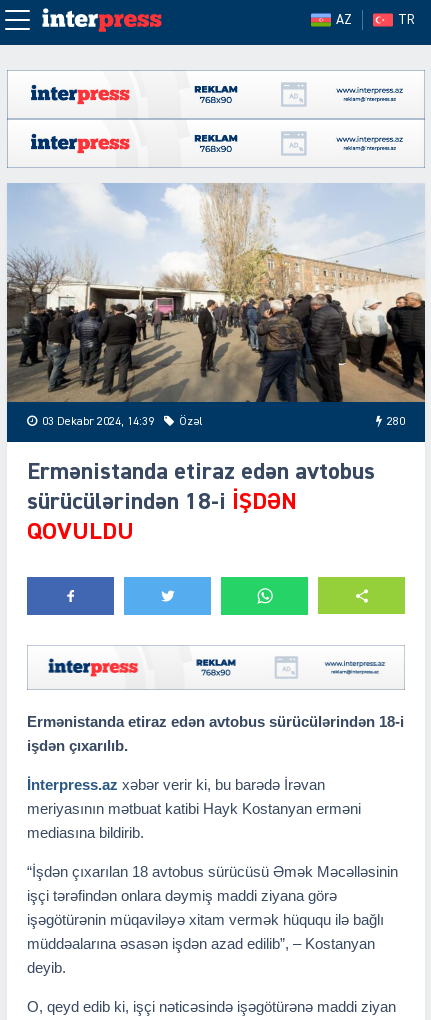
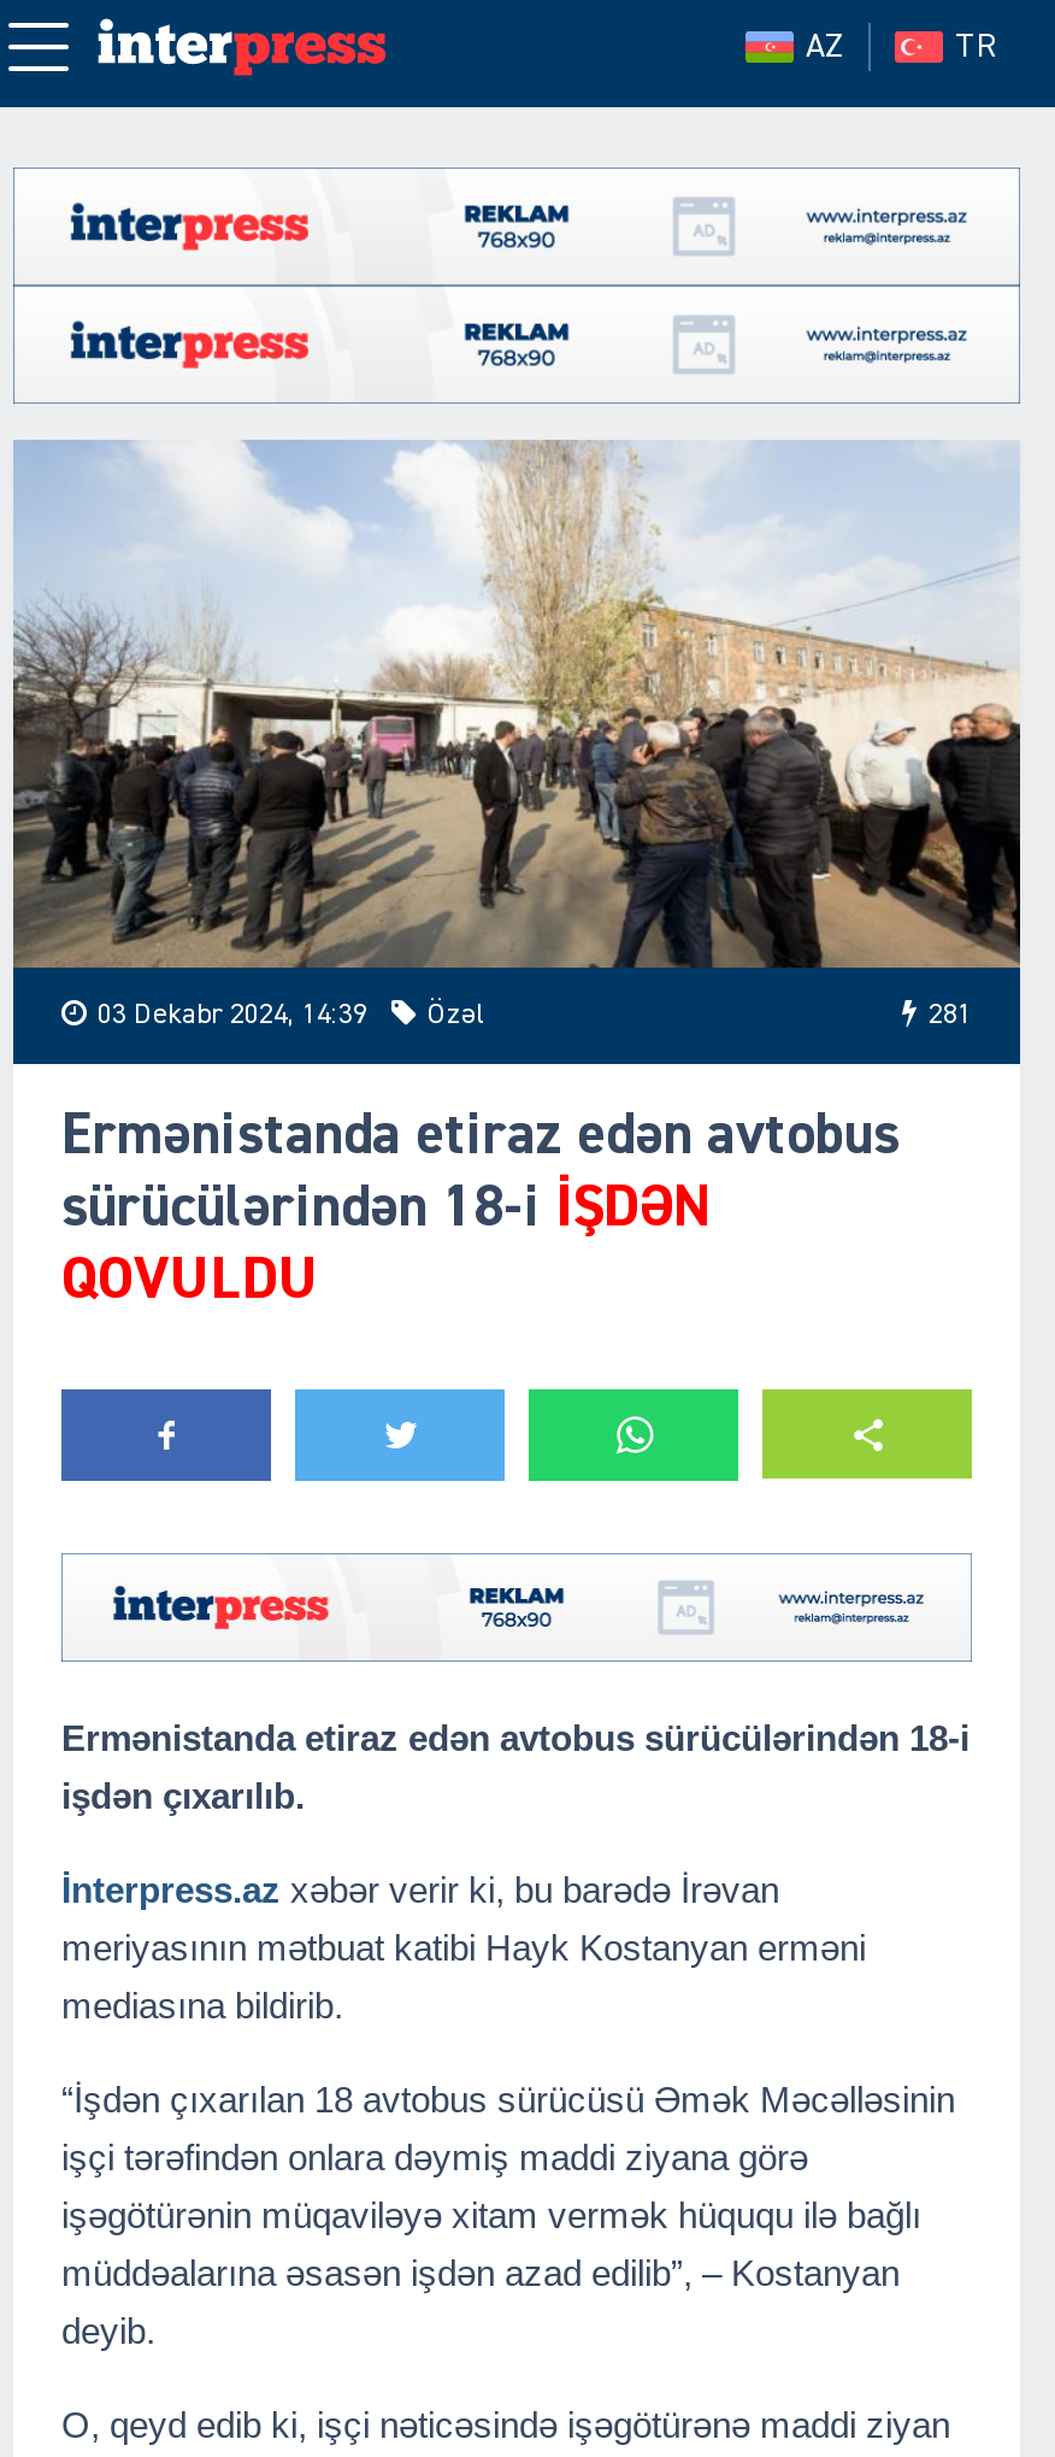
[387,416,405,428] 280 -> [929,1002,972,1031] 281

